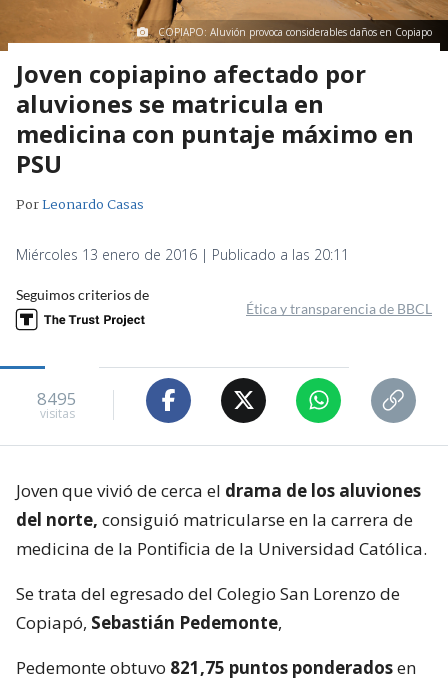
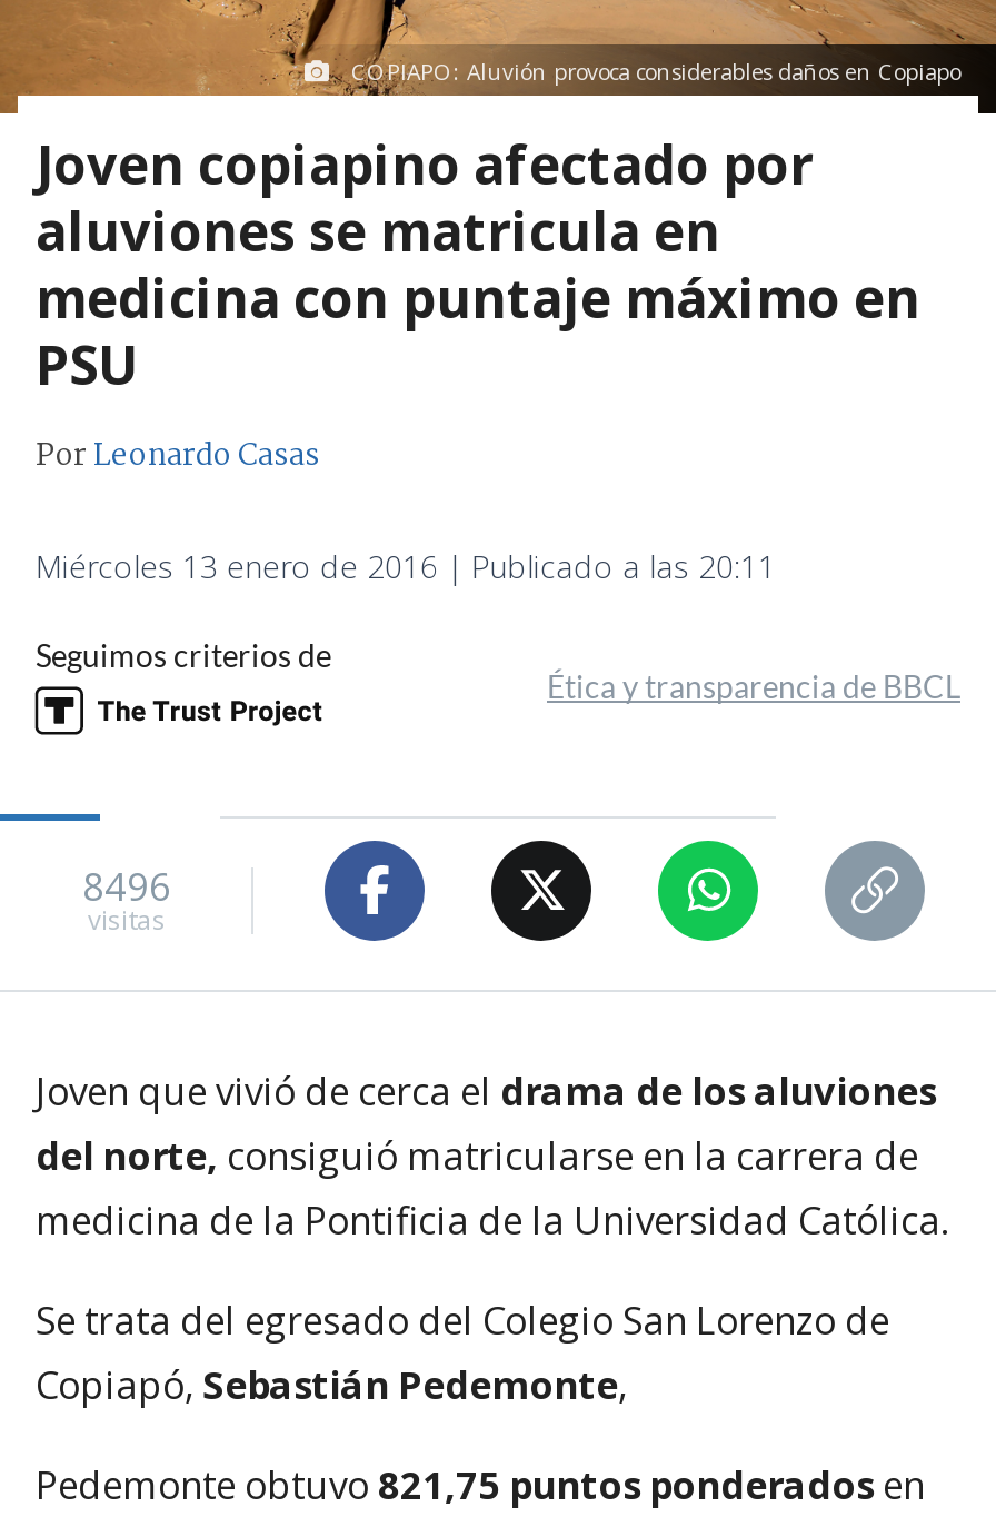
[37,387,77,410] 8495 -> [82,861,171,913] 8496

